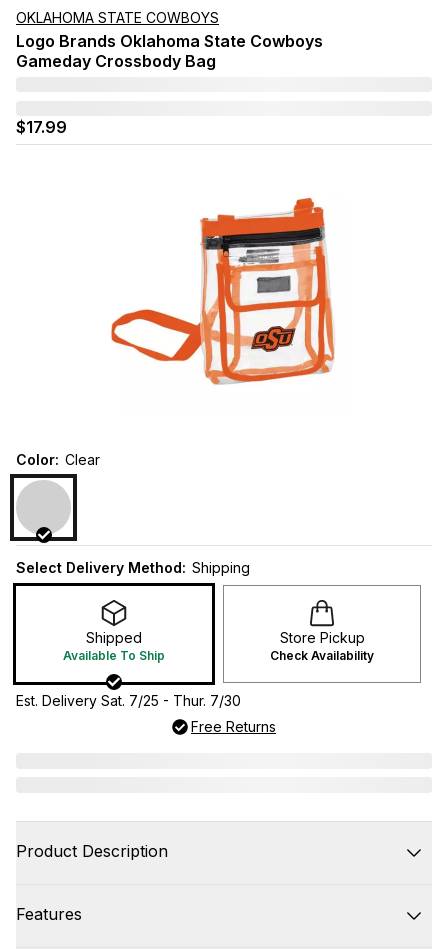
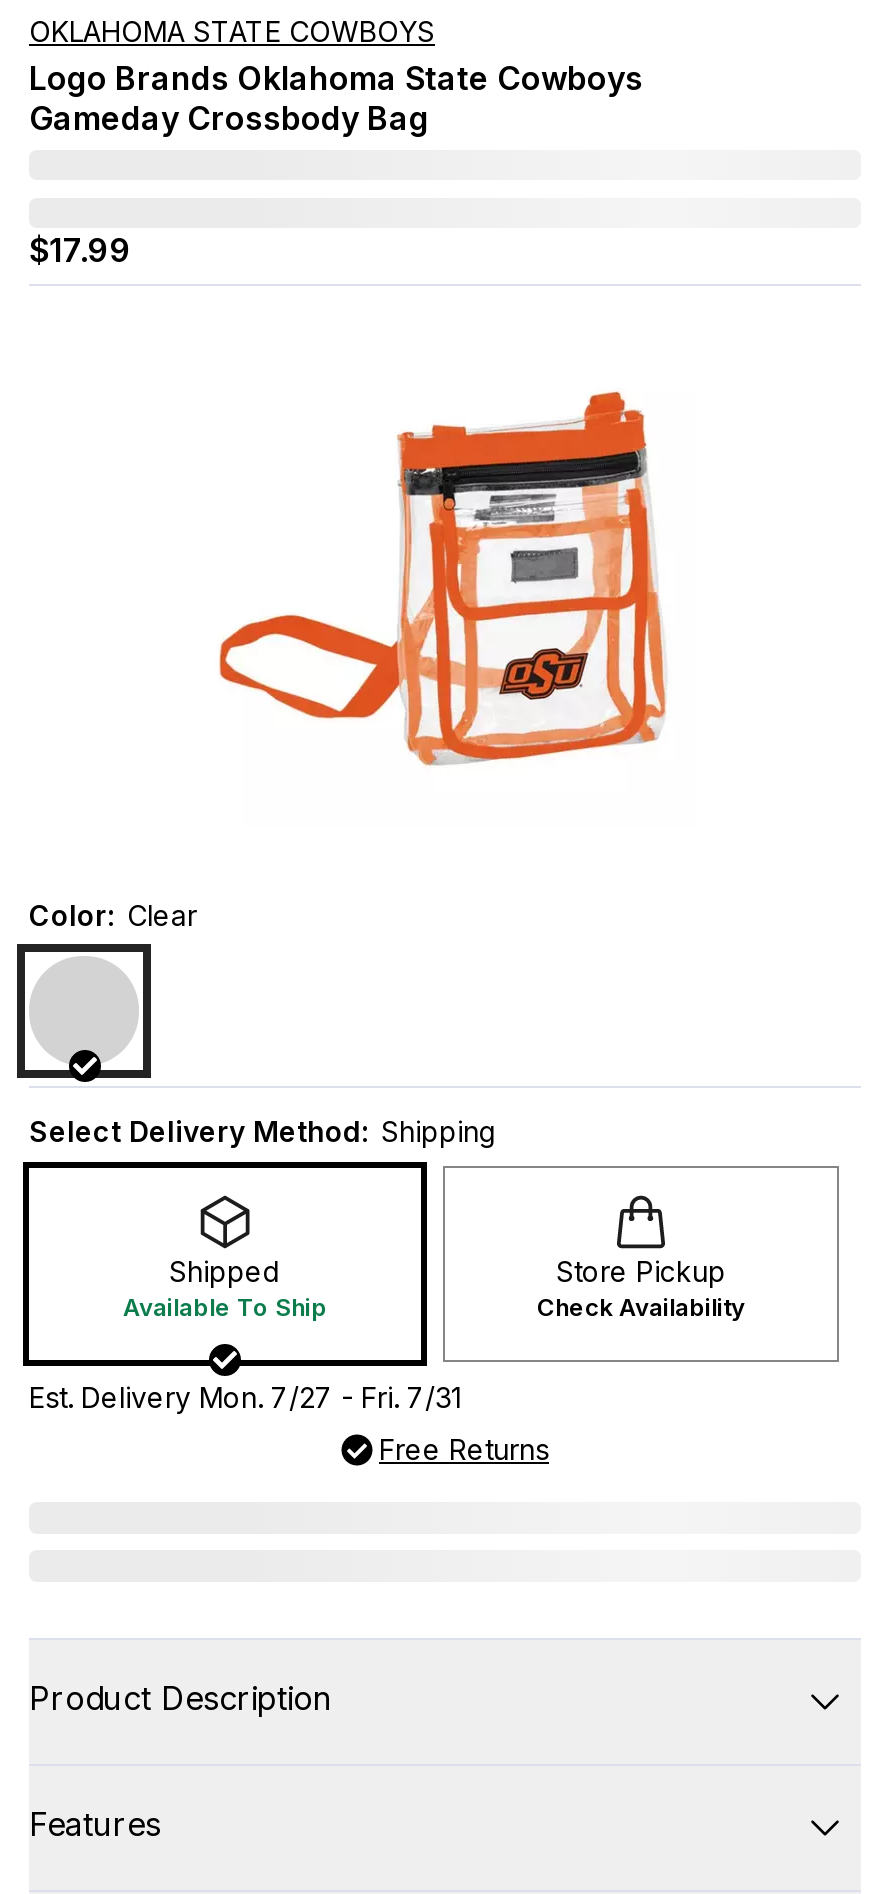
[16,691,241,708] Est. Delivery Sat. 7/25 - Thur. 7/30 -> [29,1379,461,1413] Est. Delivery Mon. 7/27 - Fri. 7/31

